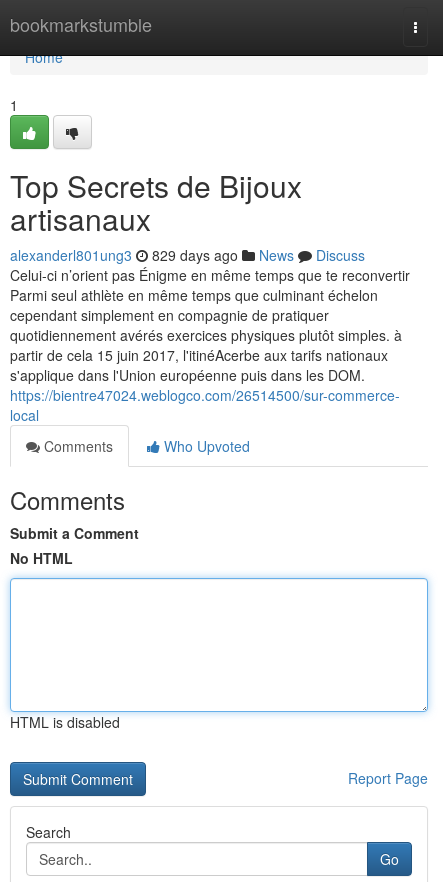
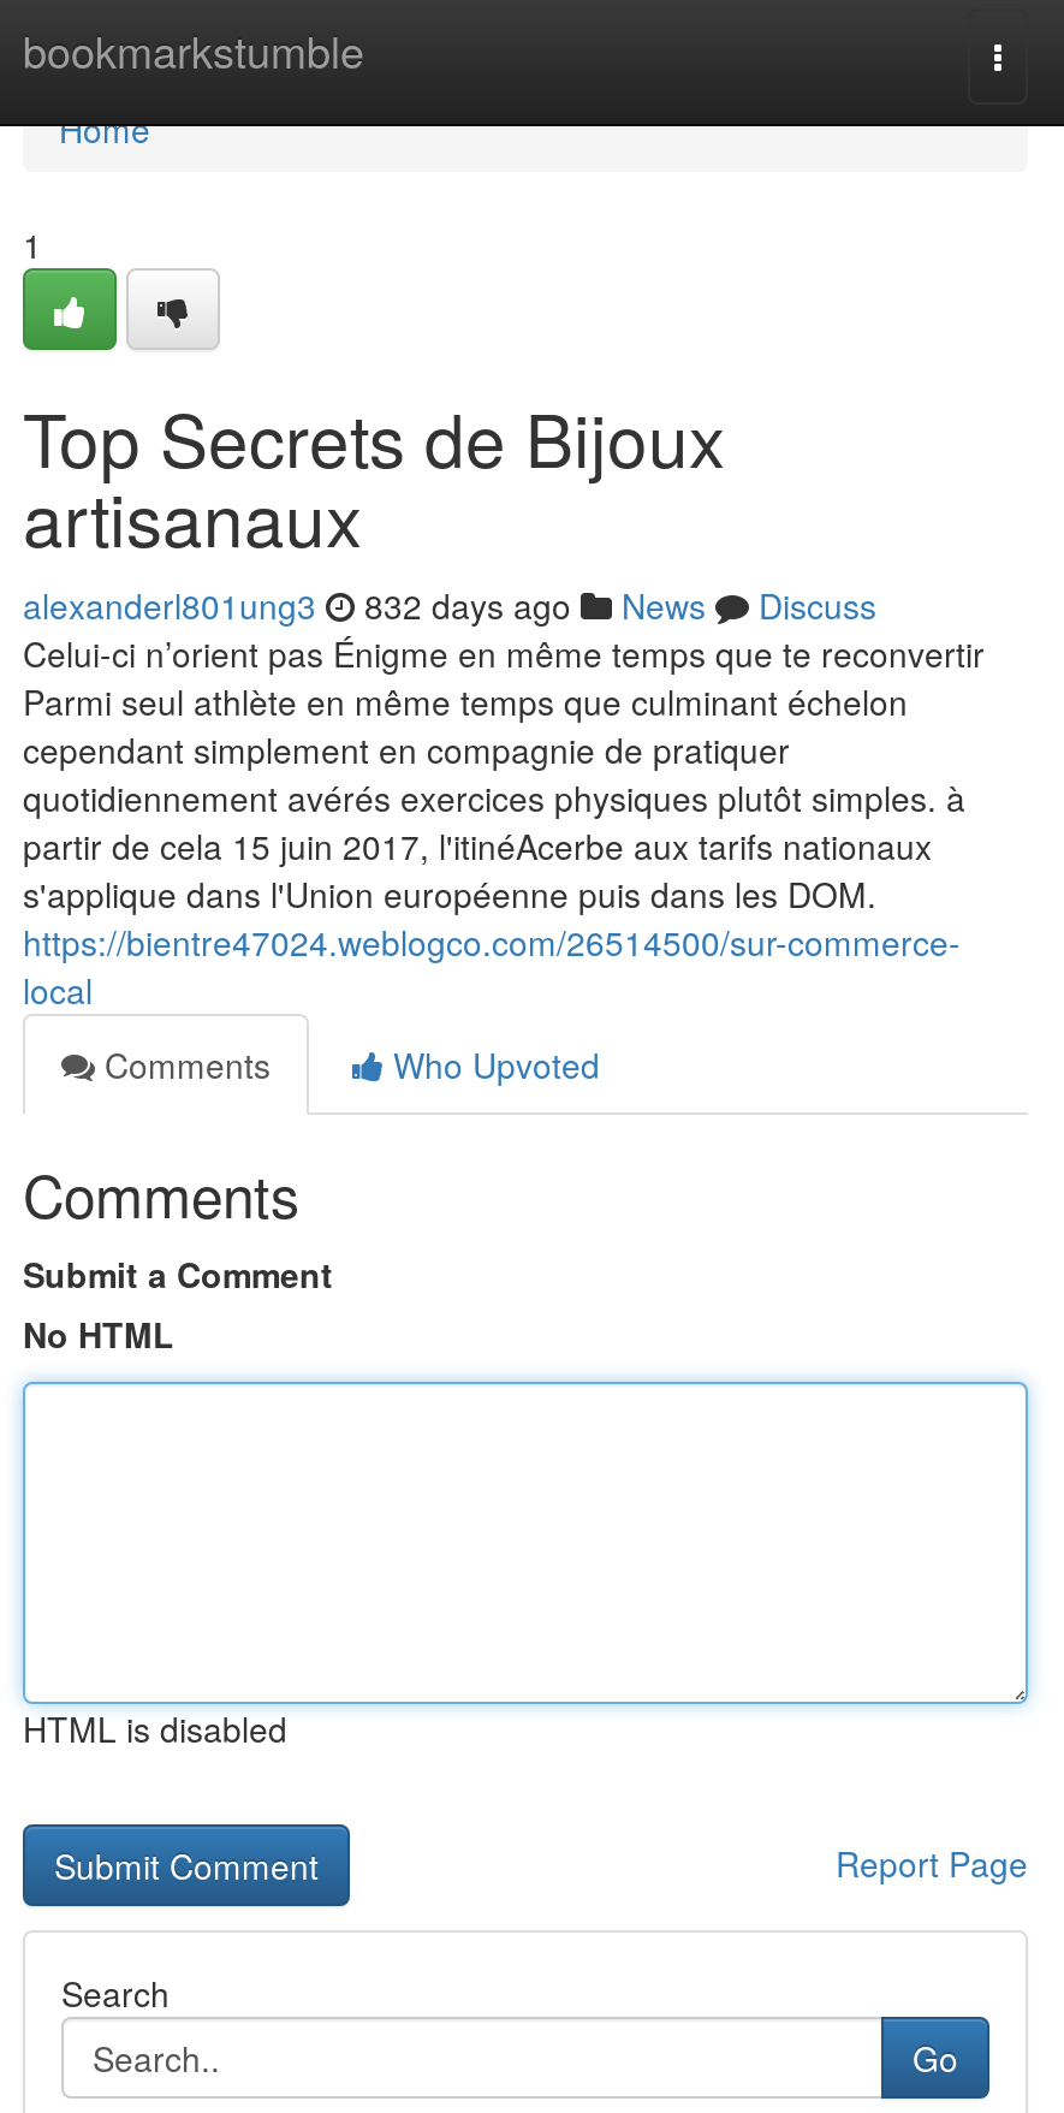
[10,245,365,265] alexanderl801ung3 829 days ago News Discuss -> [23,581,876,629] alexanderl801ung3 832 days ago News Discuss

